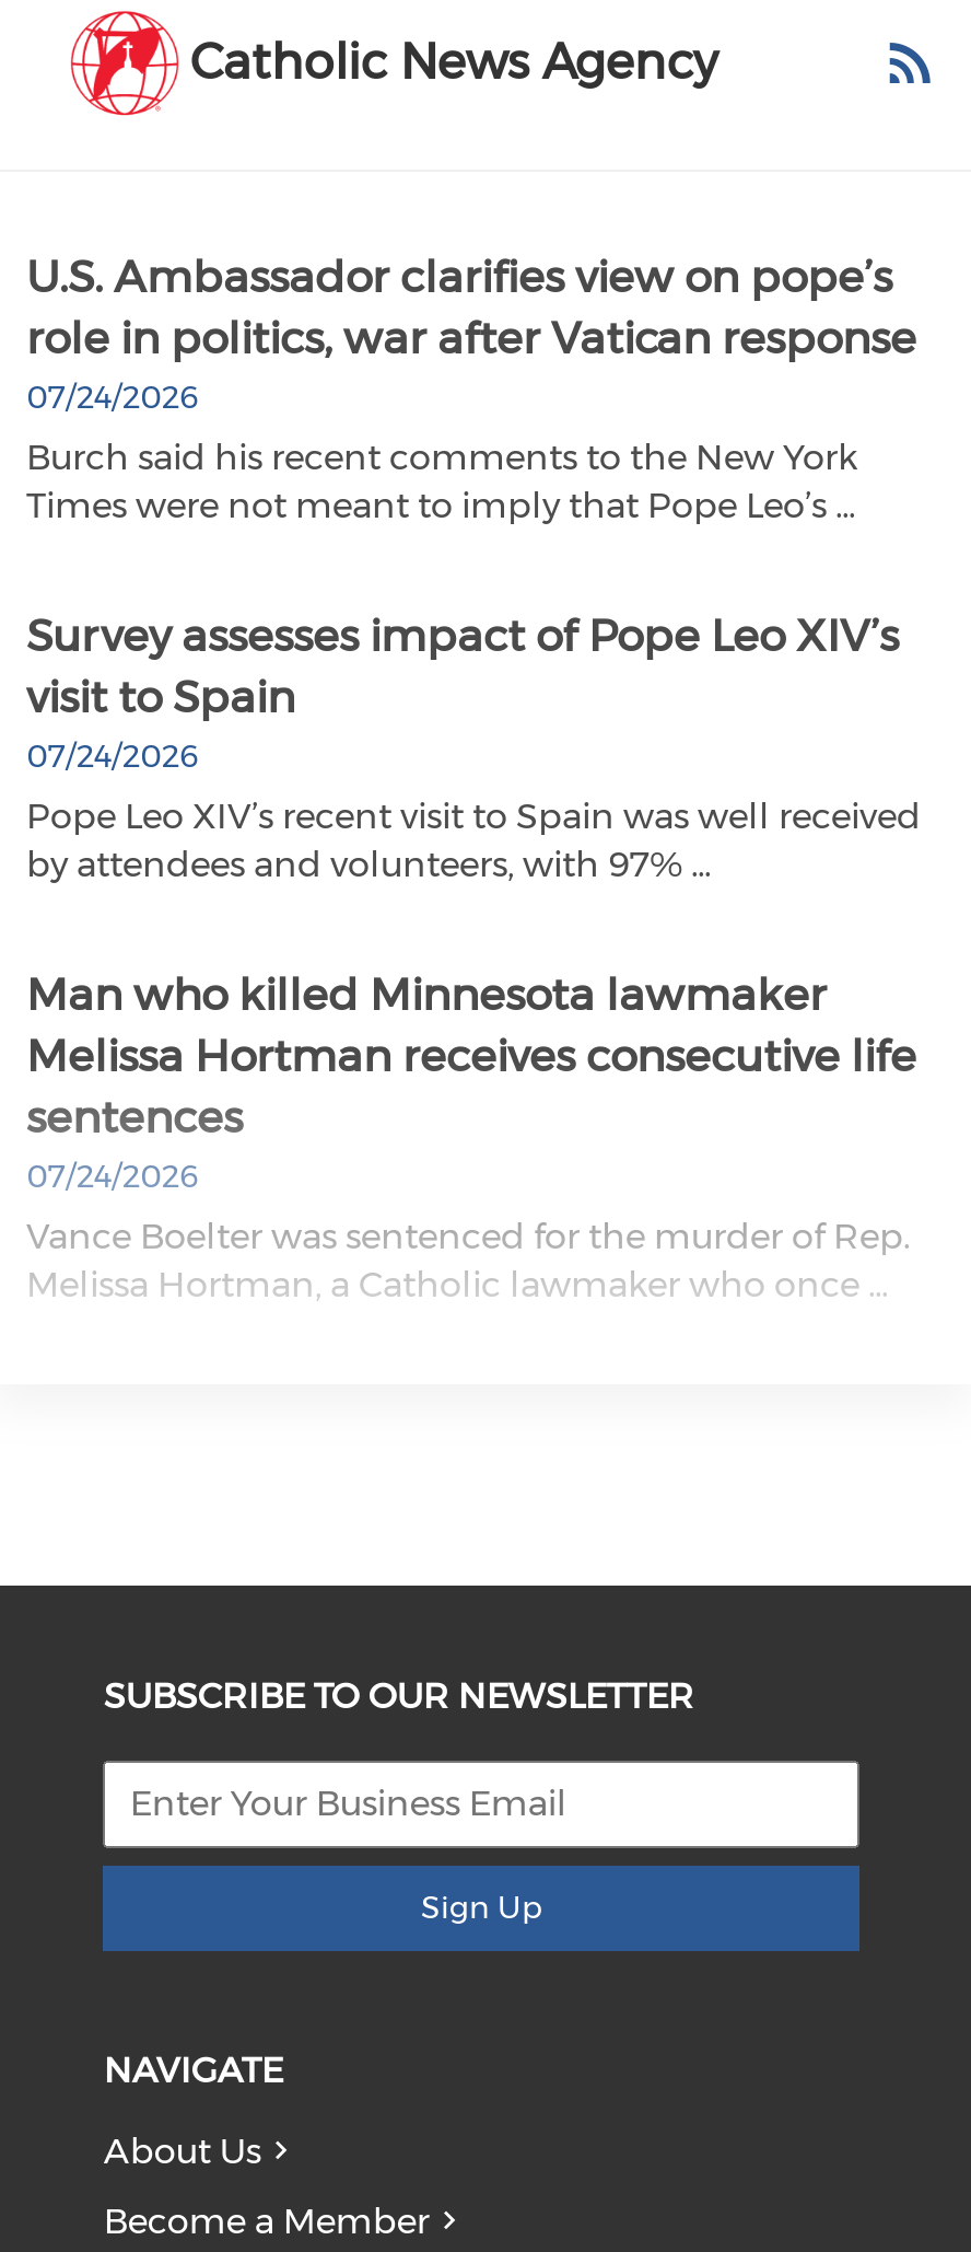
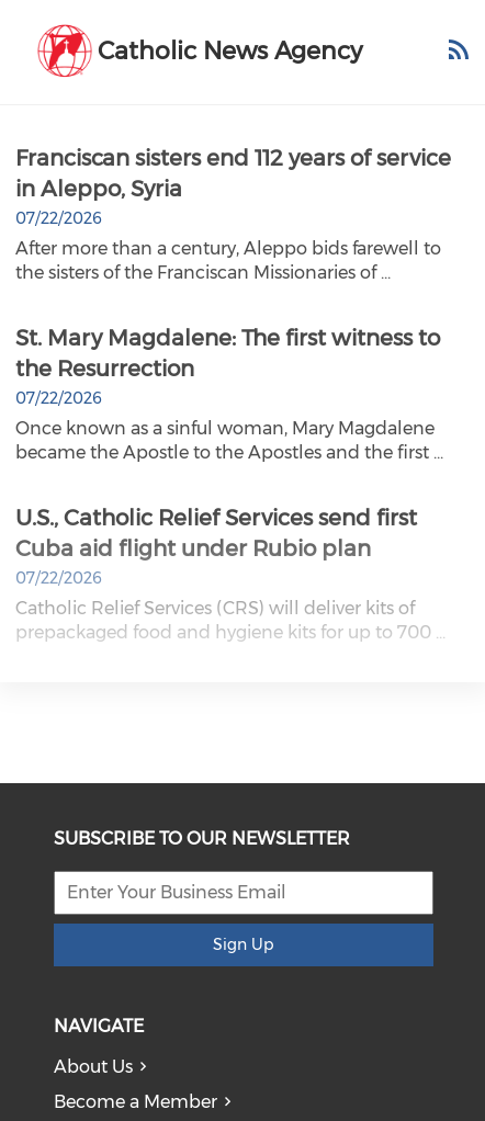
[26,250,916,417] U.S. Ambassador clarifies view on pope’s | role in politics, war after Vatican response | 07/24/2026 -> [15,145,451,228] Franciscan sisters end 112 years of service | in Aleppo, Syria | 07/22/2026
[26,436,857,526] Burch said his recent comments to the New York | Times were not meant to imply that Pope Leo’s ... -> [15,238,441,283] After more than a century, Aleppo bids farewell to | the sisters of the Franciscan Missionaries of ...
[26,609,899,776] Survey assesses impact of Pope Leo XIV’s | visit to Spain | 07/24/2026 -> [15,325,440,408] St. Mary Magdalene: The first witness to | the Resurrection | 07/22/2026
[26,795,921,885] Pope Leo XIV’s recent visit to Spain was well received | by attendees and volunteers, with 97% ... -> [15,418,443,463] Once known as a sinful woman, Mary Magdalene | became the Apostle to the Apostles and the first ...
[26,968,916,1196] Man who killed Minnesota lawmaker | Melissa Hortman receives consecutive life | sentences | 07/24/2026 -> [15,504,417,588] U.S., Catholic Relief Services send first | Cuba aid flight under Rubio plan | 07/22/2026
[26,1216,910,1305] Vance Boelter was sentenced for the murder of Rep. | Melissa Hortman, a Catholic lawmaker who once ... -> [15,598,445,643] Catholic Relief Services (CRS) will deliver kits of | prepackaged food and hygiene kits for up to 700 ...

